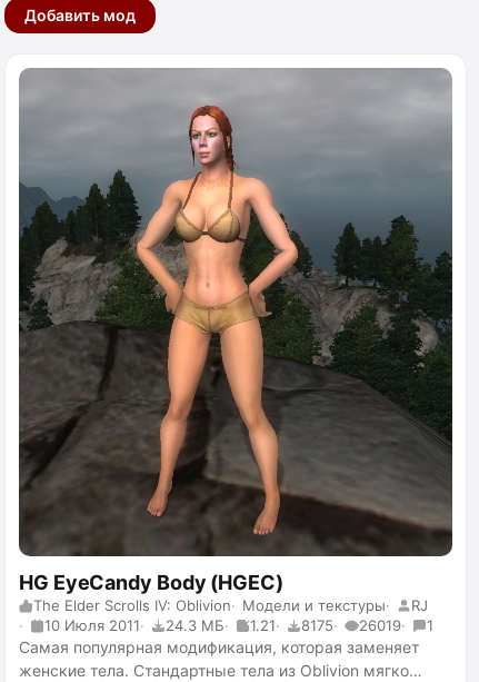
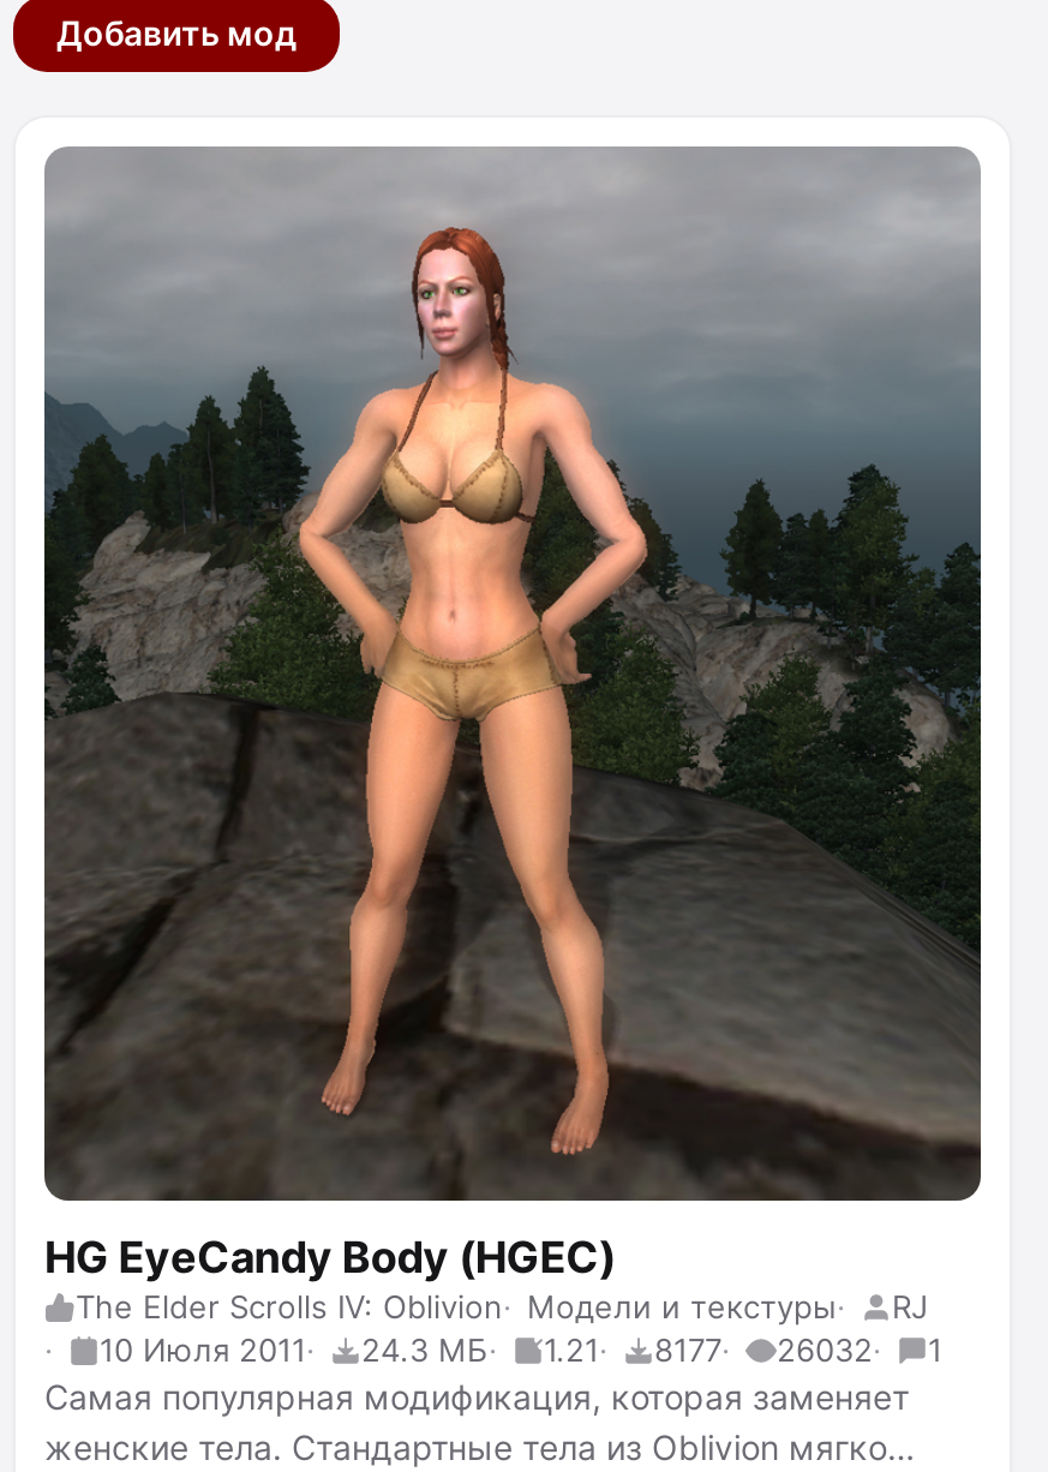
[301,616,333,634] 8175 -> [654,1330,721,1369] 8177
[359,616,401,634] 26019 -> [777,1330,873,1369] 26032

